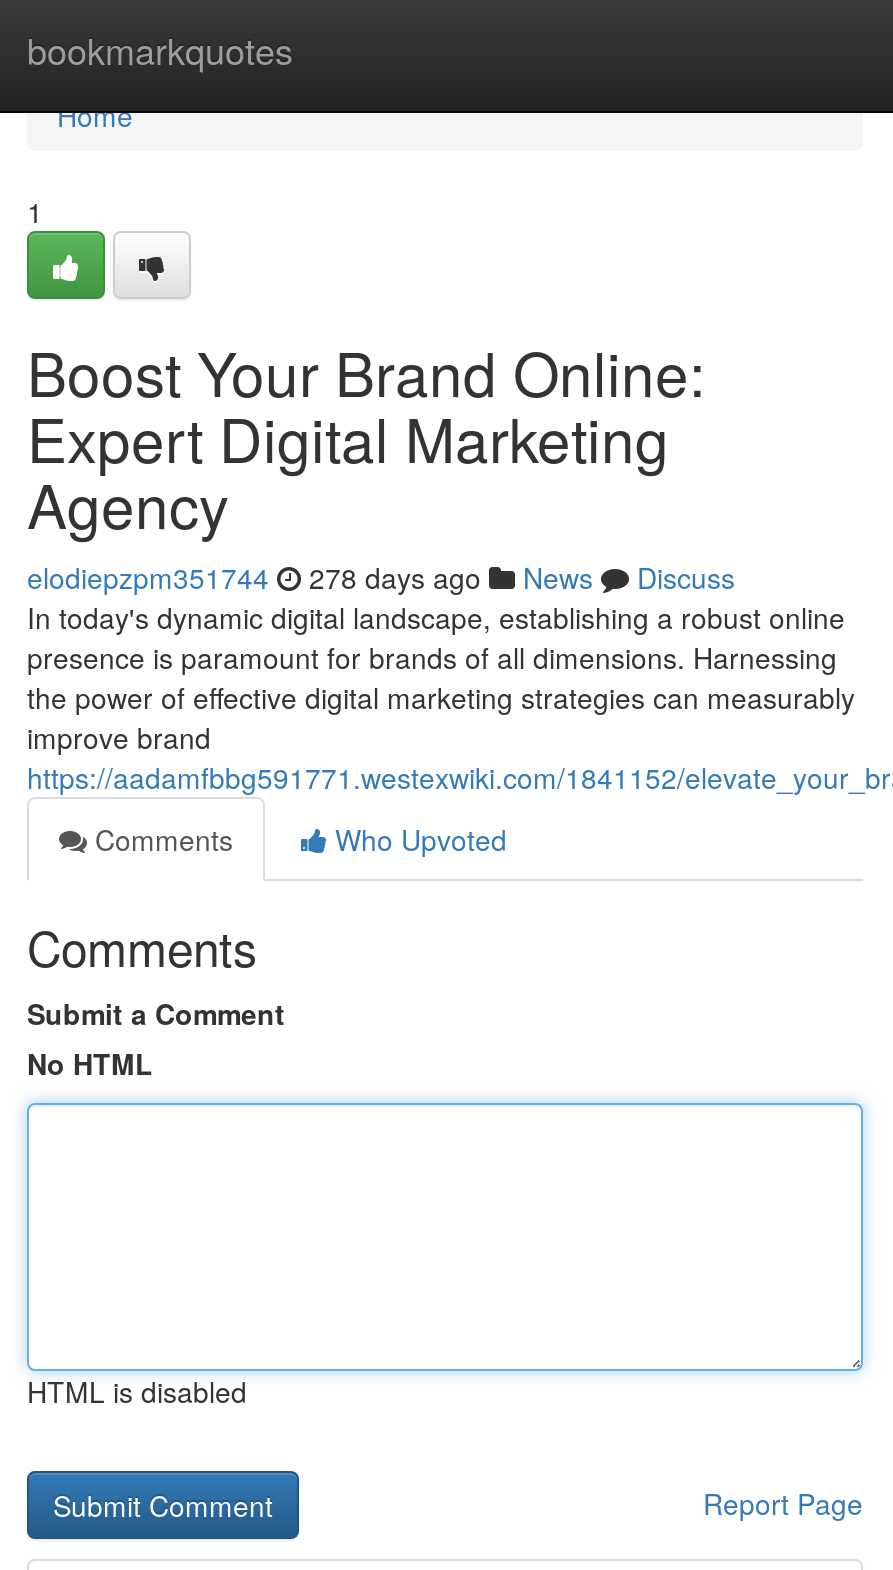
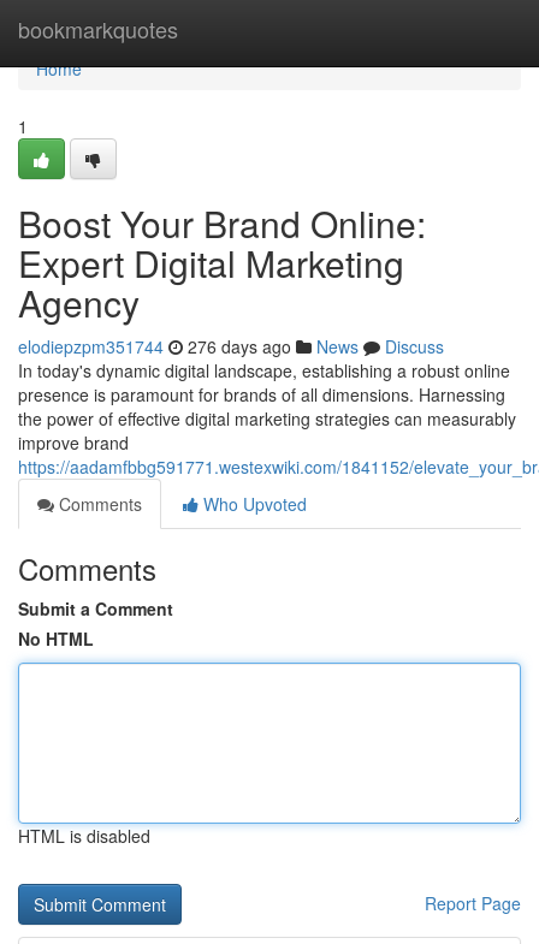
[27,557,735,597] elodiepzpm351744 278 days ago News Discuss -> [18,334,444,358] elodiepzpm351744 276 days ago News Discuss

